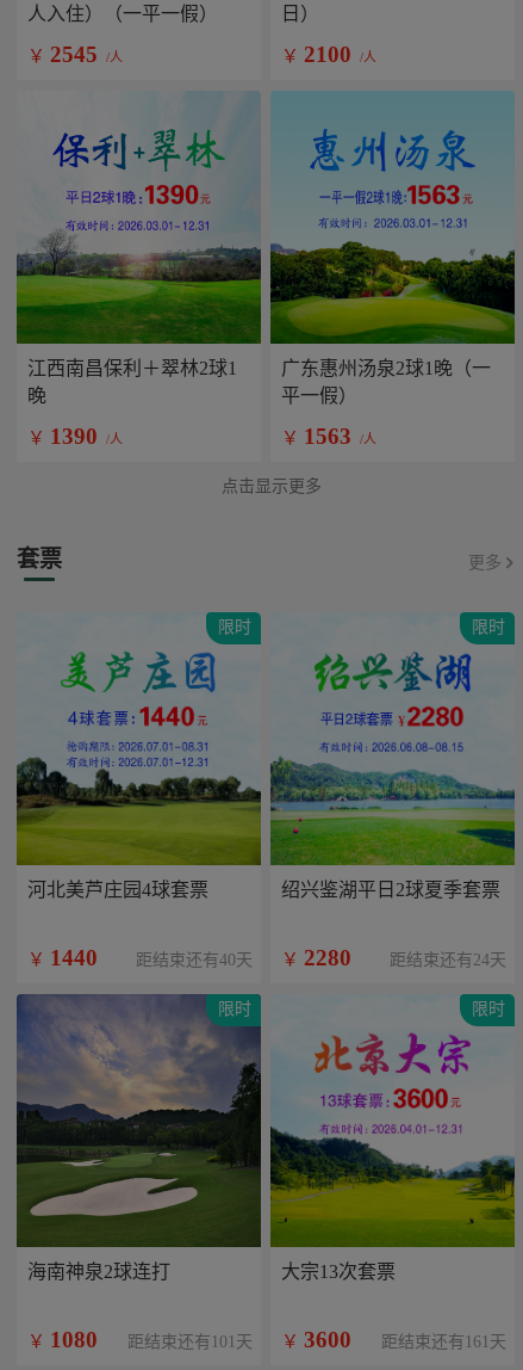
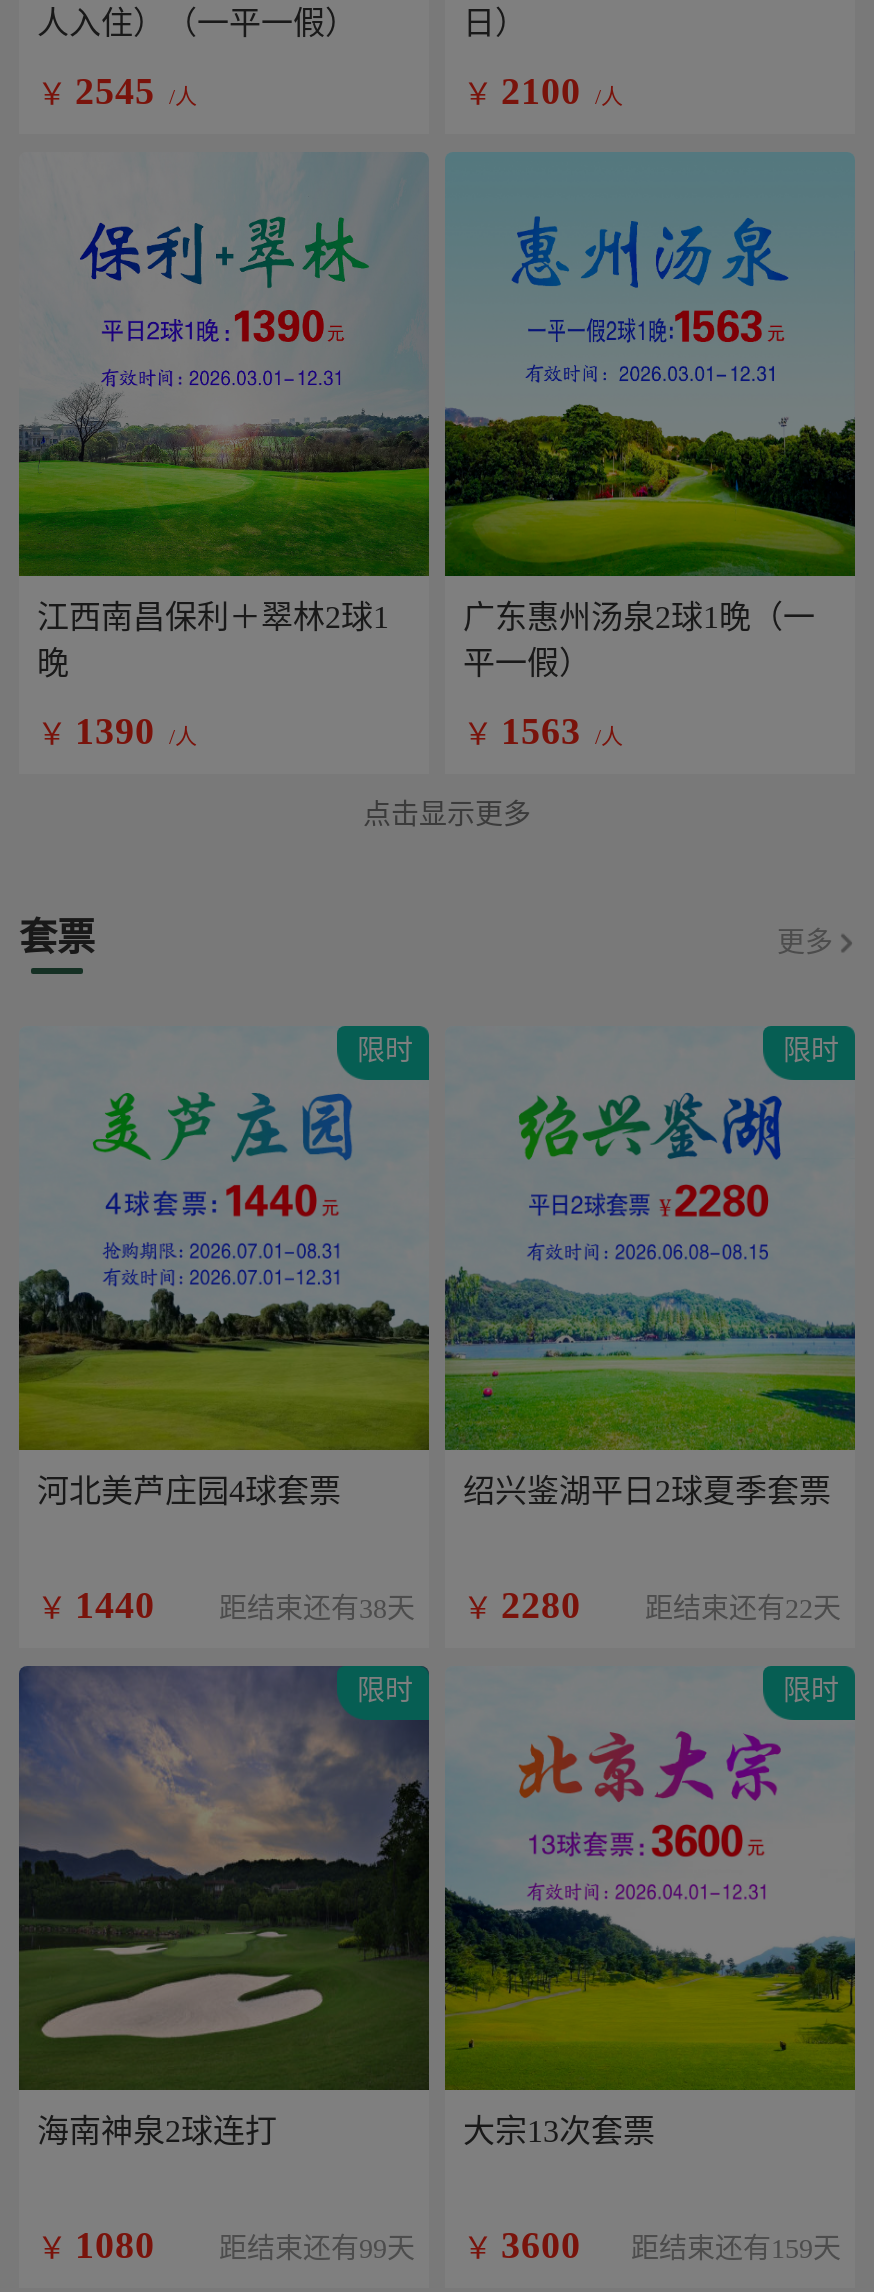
[136,951,253,969] 距结束还有40天 -> [219,1594,415,1624] 距结束还有38天
[390,951,506,969] 距结束还有24天 -> [645,1594,841,1624] 距结束还有22天
[127,1333,253,1351] 距结束还有101天 -> [219,2234,415,2264] 距结束还有99天
[381,1333,506,1351] 距结束还有161天 -> [631,2234,841,2264] 距结束还有159天

